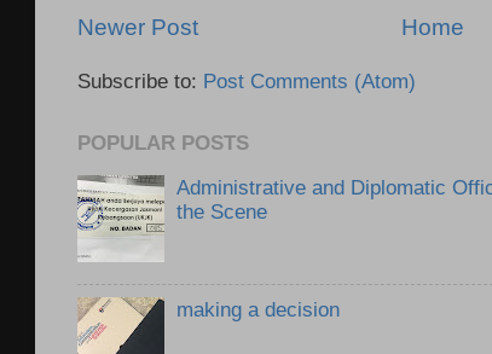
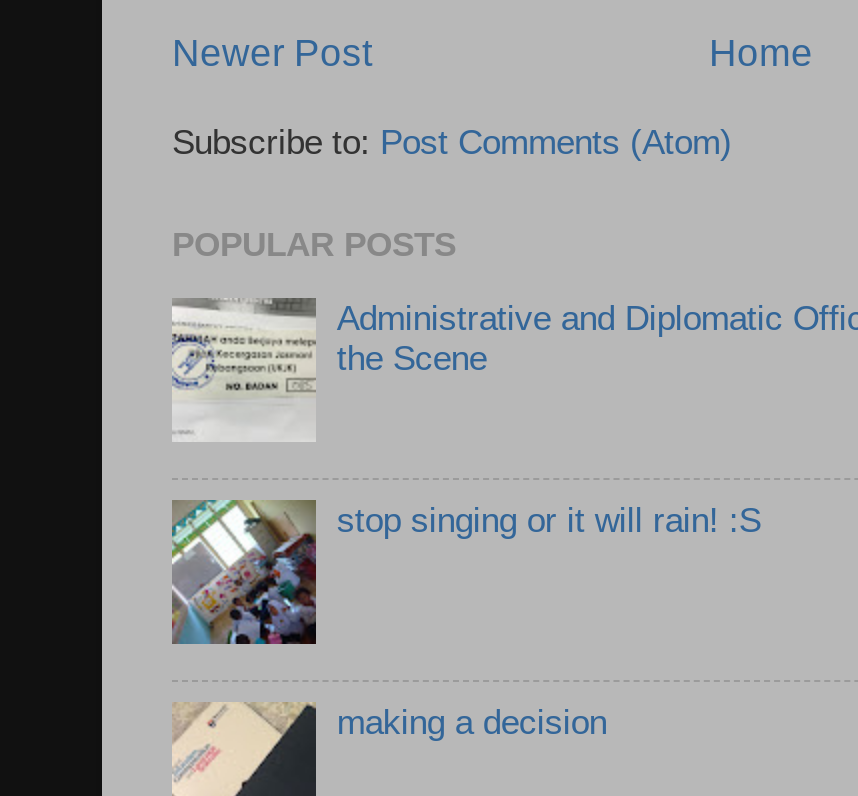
none -> [170,499,761,646] [image] | stop singing or it will rain! :S

